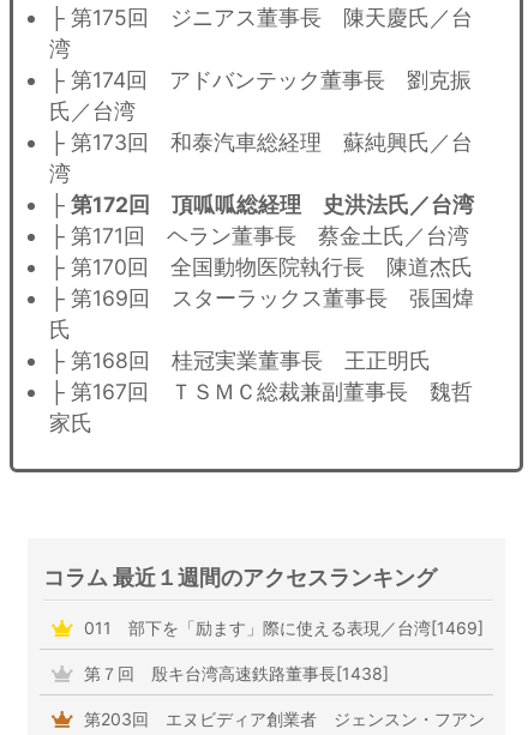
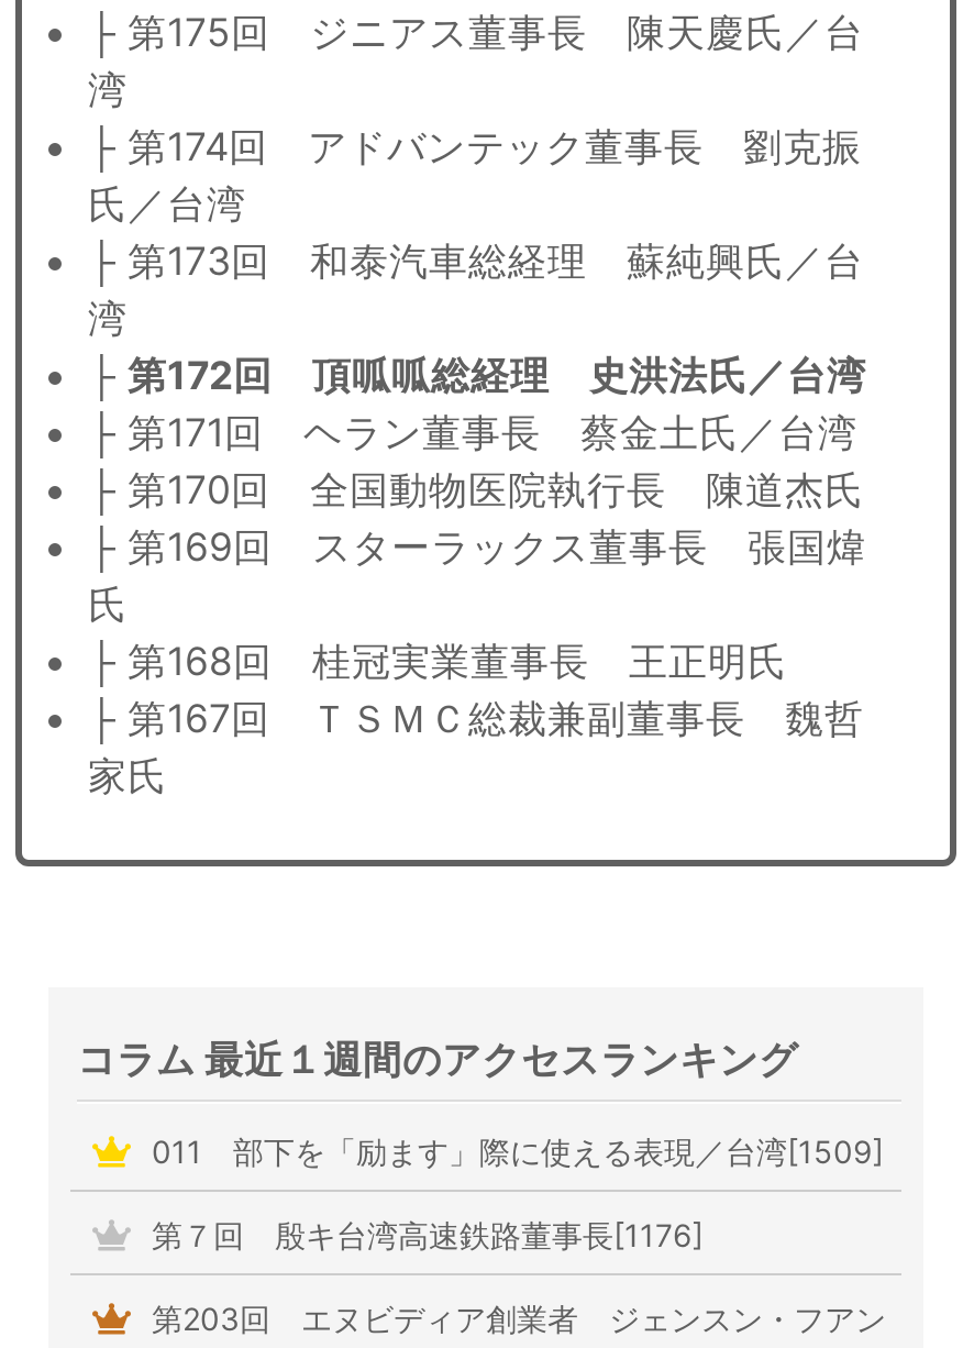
[79,618,484,638] 011 部下を「励ます」際に使える表現／台湾[1469] -> [143,1133,884,1170] 011 部下を「励ます」際に使える表現／台湾[1509]
[79,663,389,684] 第７回 殷キ台湾高速鉄路董事長[1438] -> [143,1216,704,1254] 第７回 殷キ台湾高速鉄路董事長[1176]

